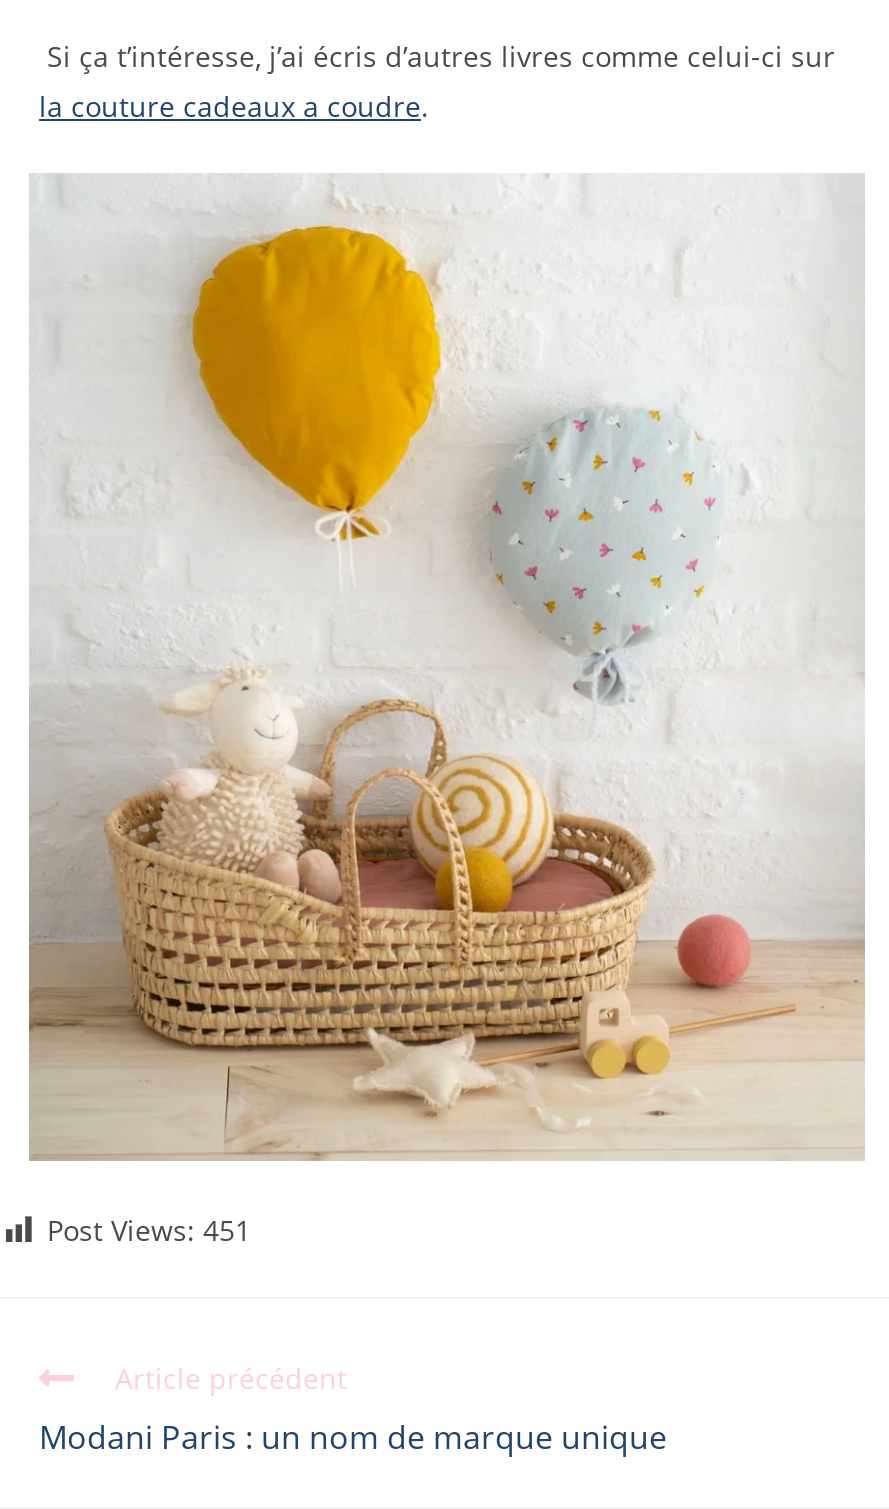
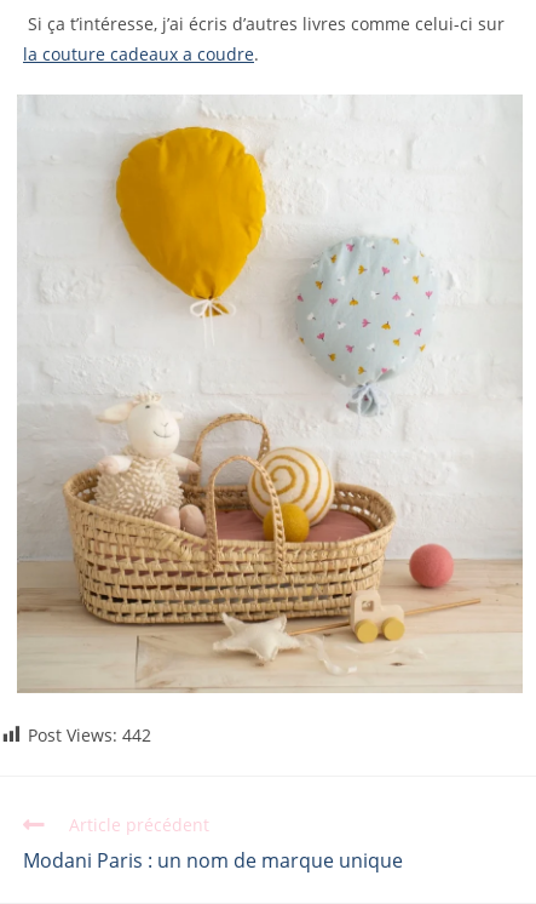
[47,1210,251,1248] Post Views: 451 -> [28,723,151,746] Post Views: 442

